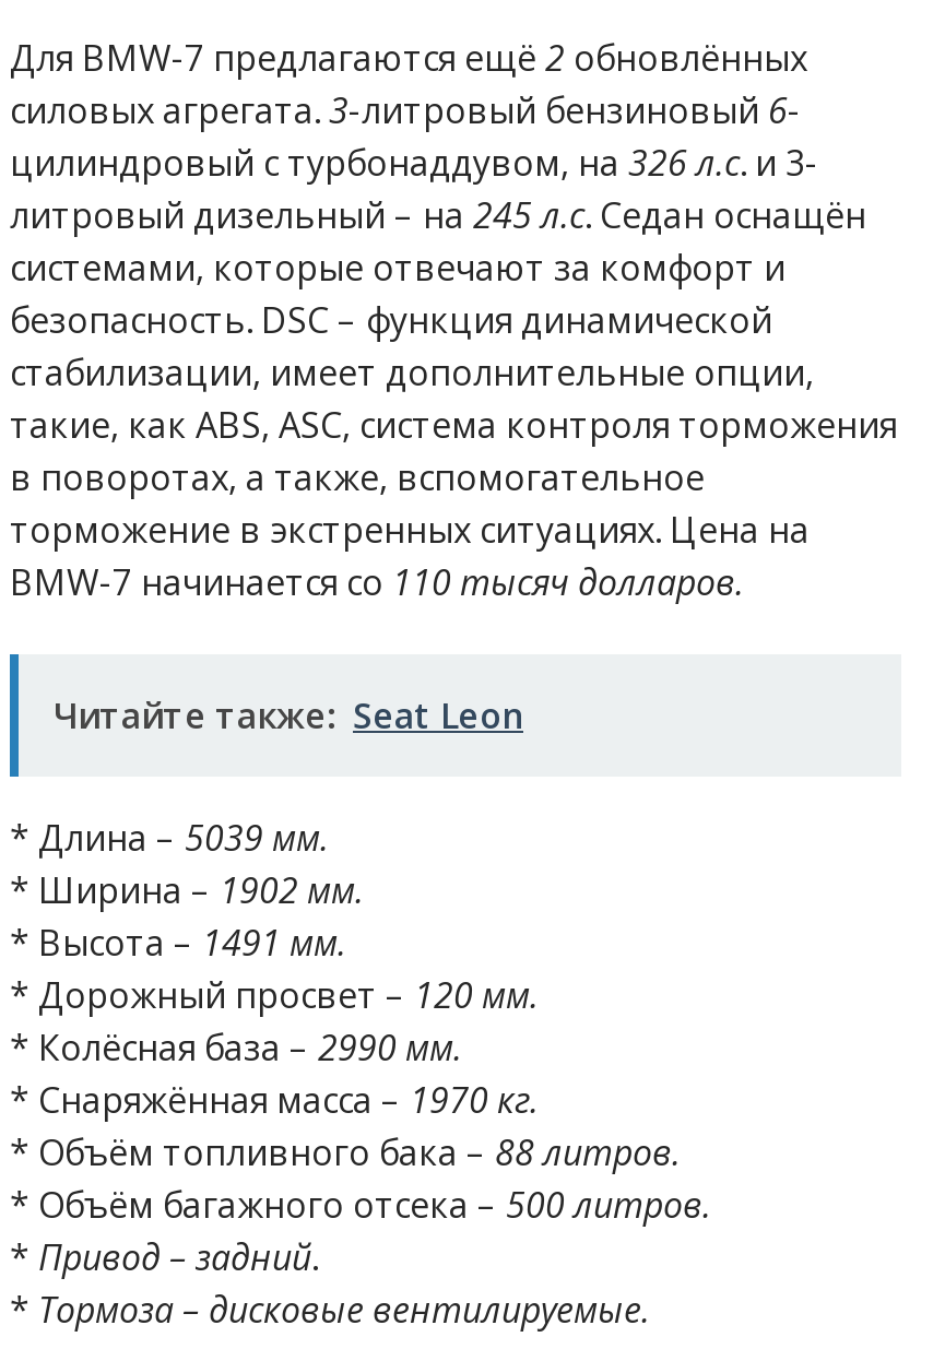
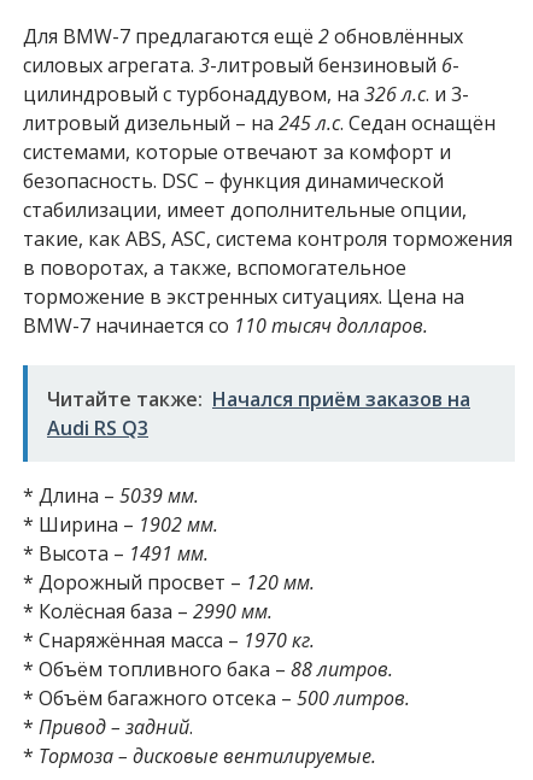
[54,691,523,739] Читайте также: Seat Leon -> [47,386,470,441] Читайте также: Начался приём заказов на | Audi RS Q3

